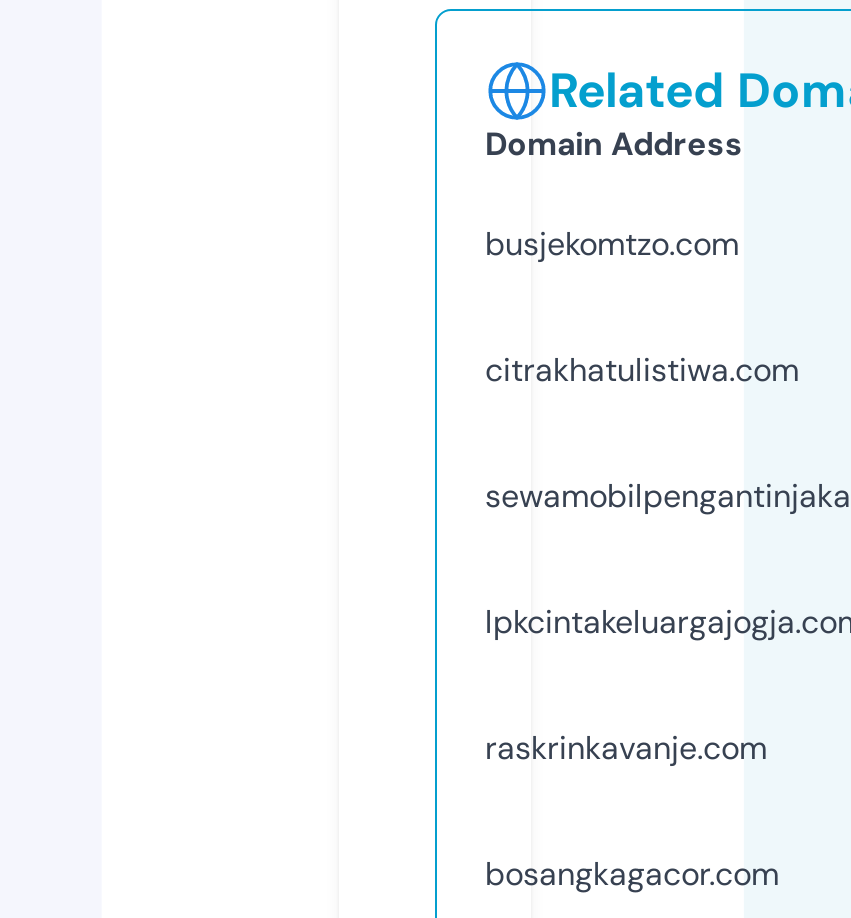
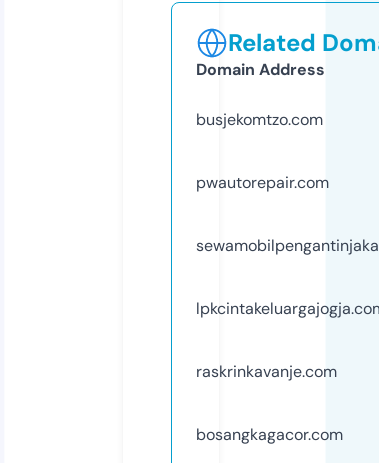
[485,349,799,391] citrakhatulistiwa.com -> [196,172,329,193] pwautorepair.com

